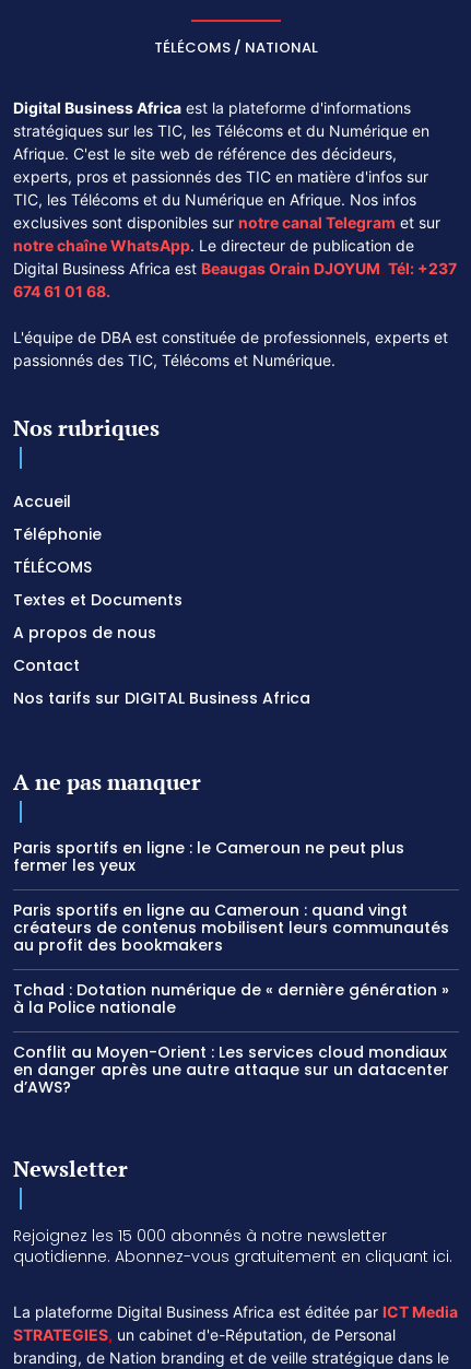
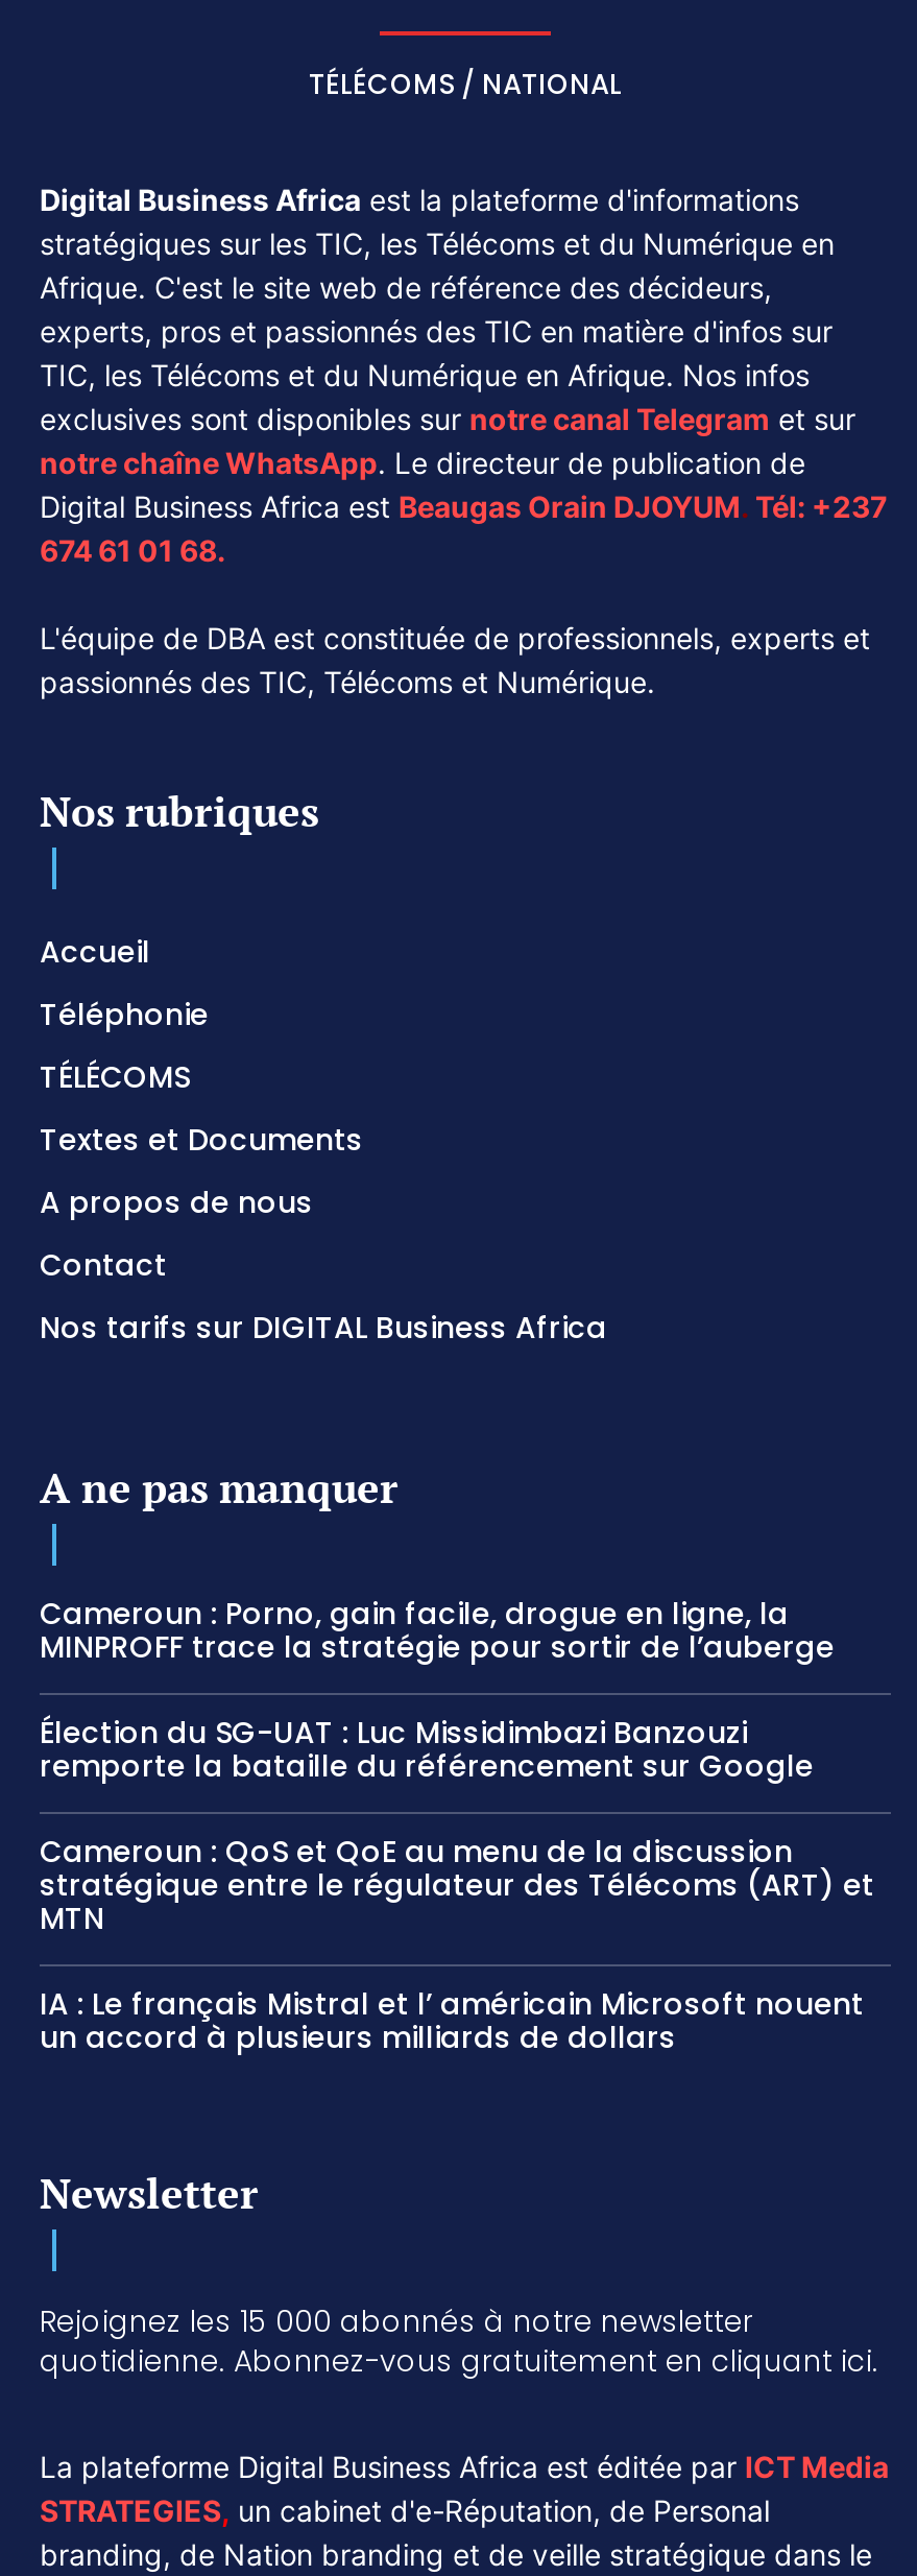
[13,837,404,876] Paris sportifs en ligne : le Cameroun ne peut plus | fermer les yeux -> [40,1592,843,1667] Cameroun : Porno, gain facile, drogue en ligne, la | MINPROFF trace la stratégie pour sortir de l’auberge
[13,899,449,956] Paris sportifs en ligne au Cameroun : quand vingt | créateurs de contenus mobilisent leurs communautés | au profit des bookmakers -> [40,1711,814,1786] Élection du SG-UAT : Luc Missidimbazi Banzouzi | remporte la bataille du référencement sur Google
[13,979,449,1018] Tchad : Dotation numérique de « dernière génération » | à la Police nationale -> [40,1830,874,1939] Cameroun : QoS et QoE au menu de la discussion | stratégique entre le régulateur des Télécoms (ART) et | MTN
[13,1041,449,1098] Conflit au Moyen-Orient : Les services cloud mondiaux | en danger après une autre attaque sur un datacenter | d’AWS? -> [40,1983,864,2058] IA : Le français Mistral et l’ américain Microsoft nouent | un accord à plusieurs milliards de dollars

